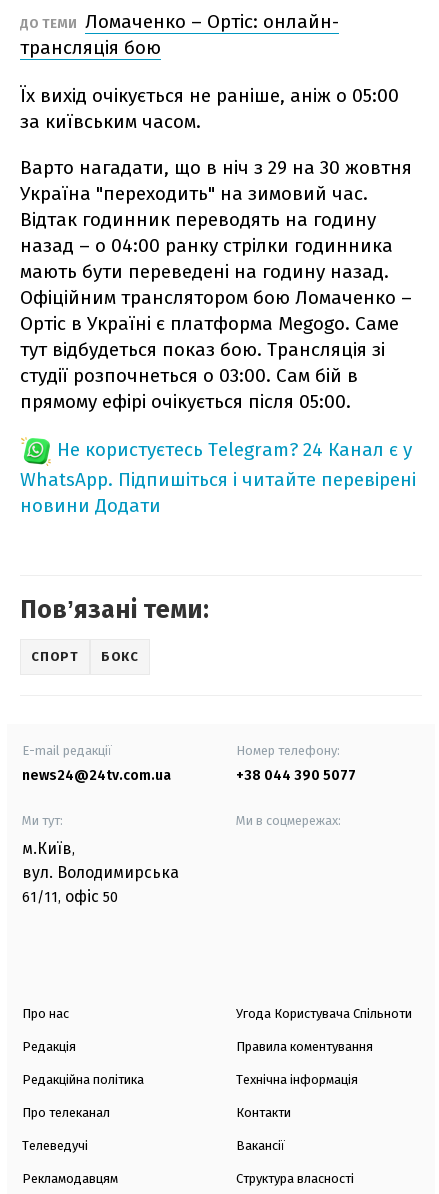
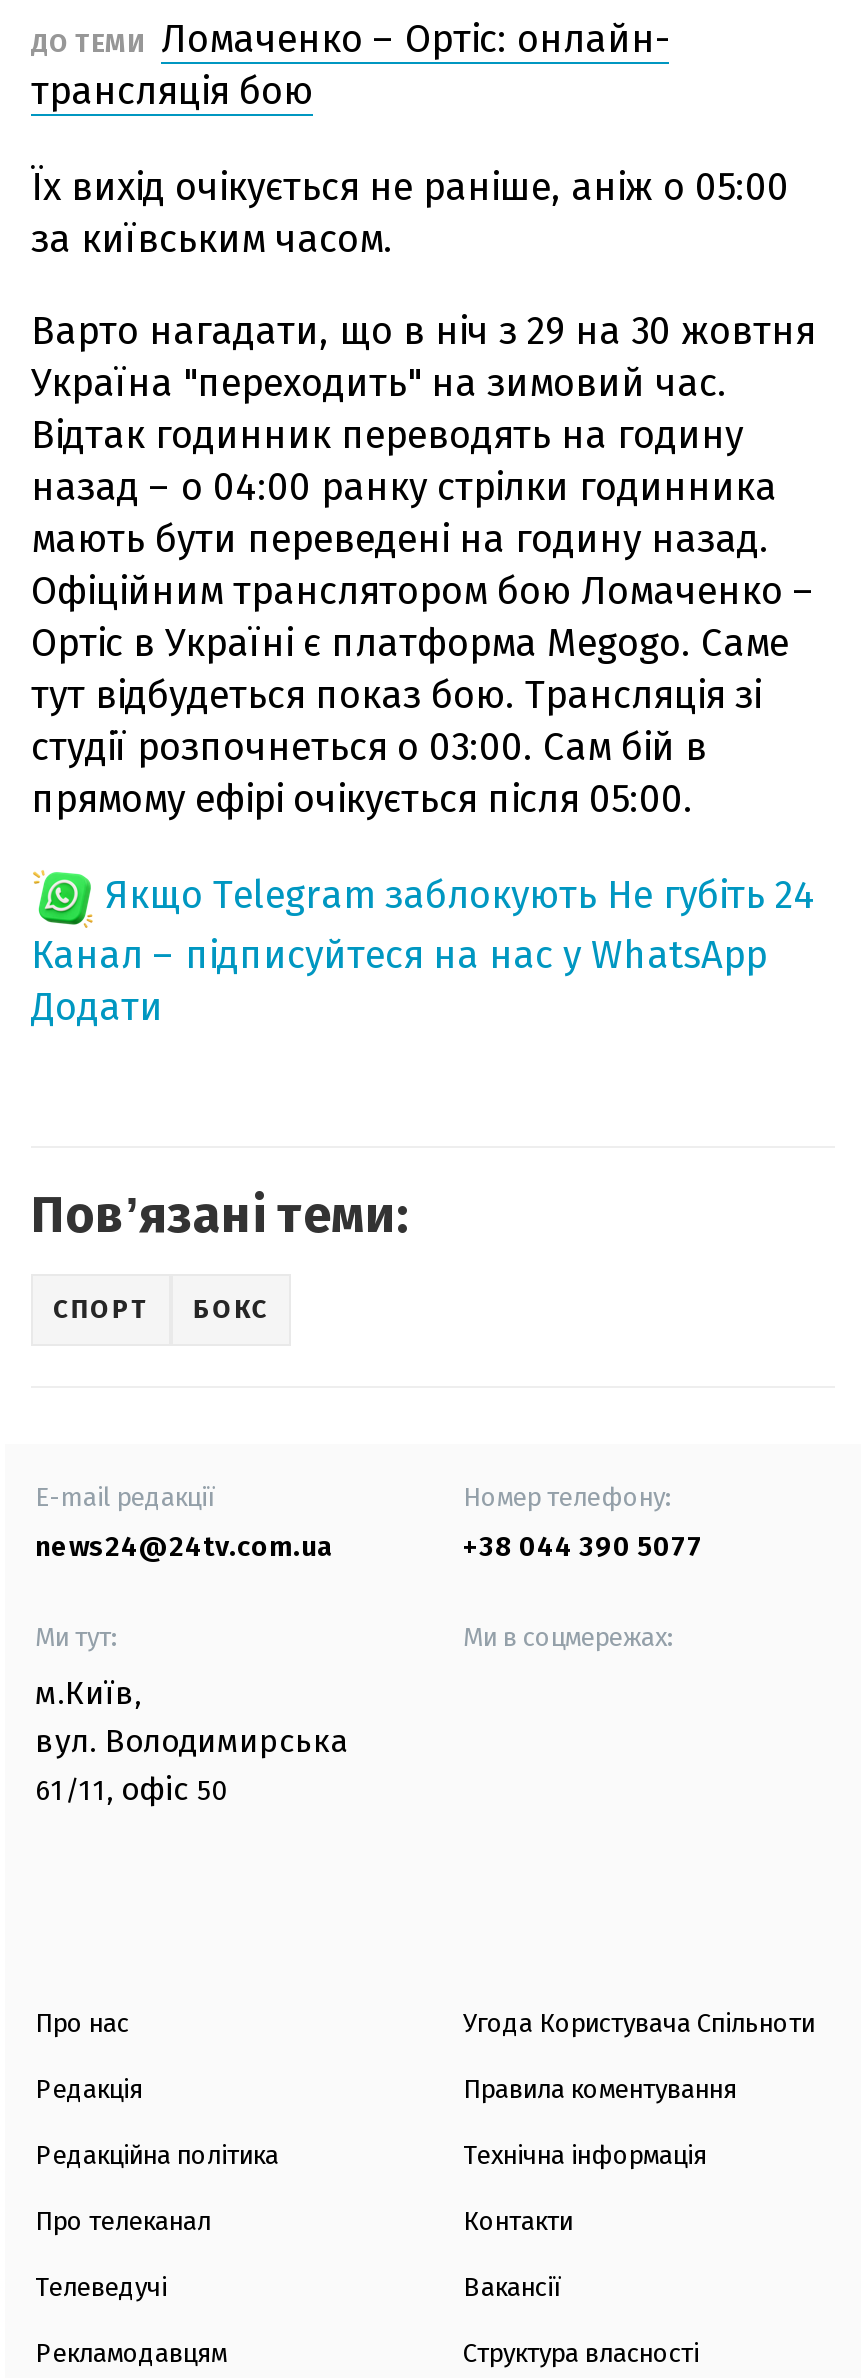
[20,438,416,517] Не користуєтесь Telegram? 24 Канал є у | WhatsApp. Підпишіться і читайте перевірені | новини Додати -> [31,871,815,1029] Якщо Telegram заблокують Не губіть 24 | Канал – підписуйтеся на нас у WhatsApp | Додати

